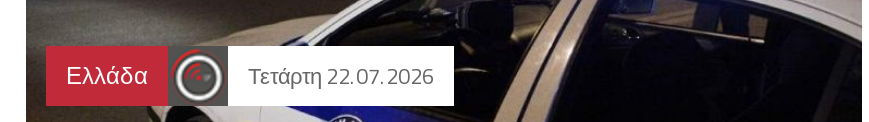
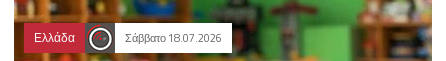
[248,61,434,93] Τετάρτη 22.07.2026 -> [125,30,222,46] Σάββατο 18.07.2026

